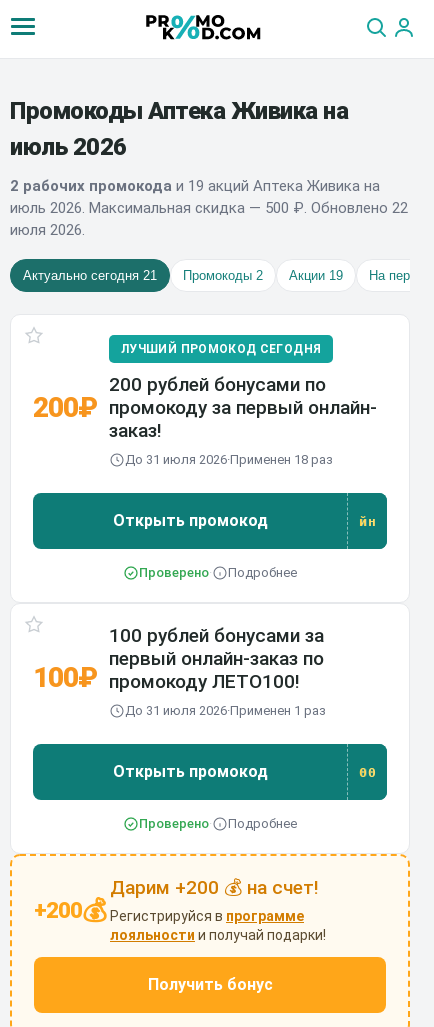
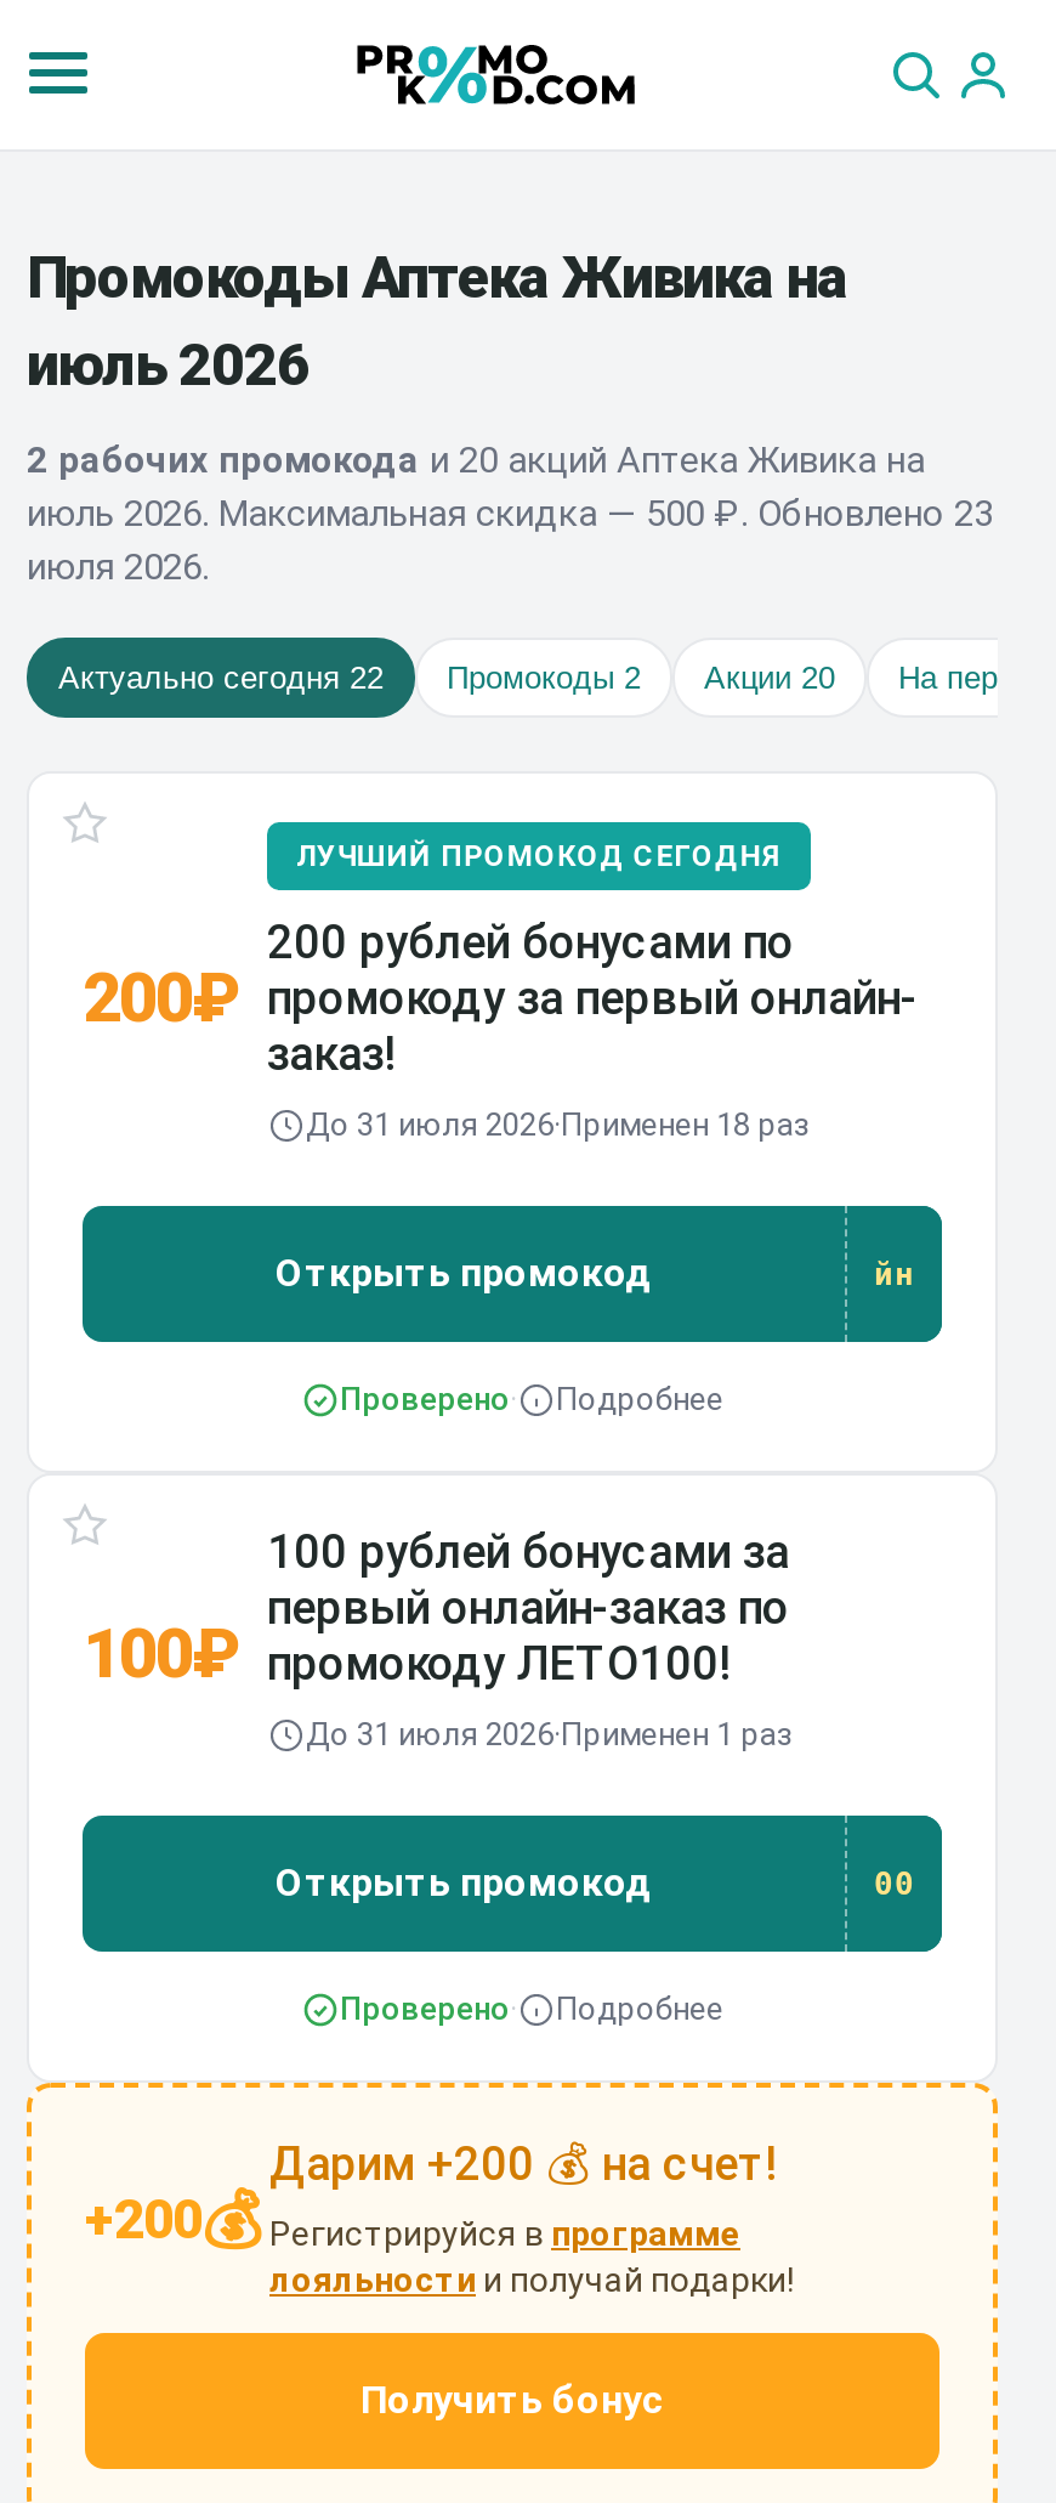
[10,177,380,195] 2 рабочих промокода и 19 акций Аптека Живика на -> [27,438,925,482] 2 рабочих промокода и 20 акций Аптека Живика на
[10,199,408,217] июль 2026. Максимальная скидка — 500 ₽. Обновлено 22 -> [27,492,993,536] июль 2026. Максимальная скидка — 500 ₽. Обновлено 23
[23,268,157,283] Актуально сегодня 21 -> [58,659,384,696] Актуально сегодня 22
[289,268,343,283] Акции 19 -> [704,659,835,696] Акции 20

